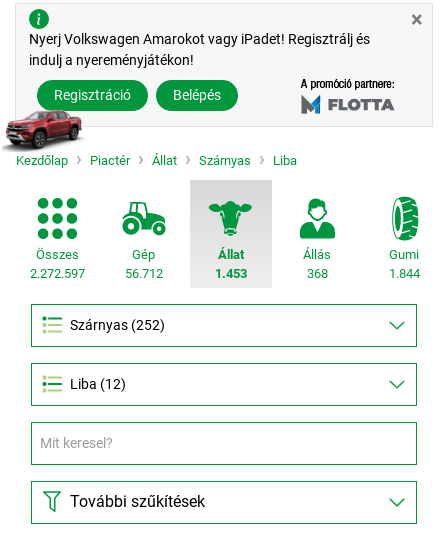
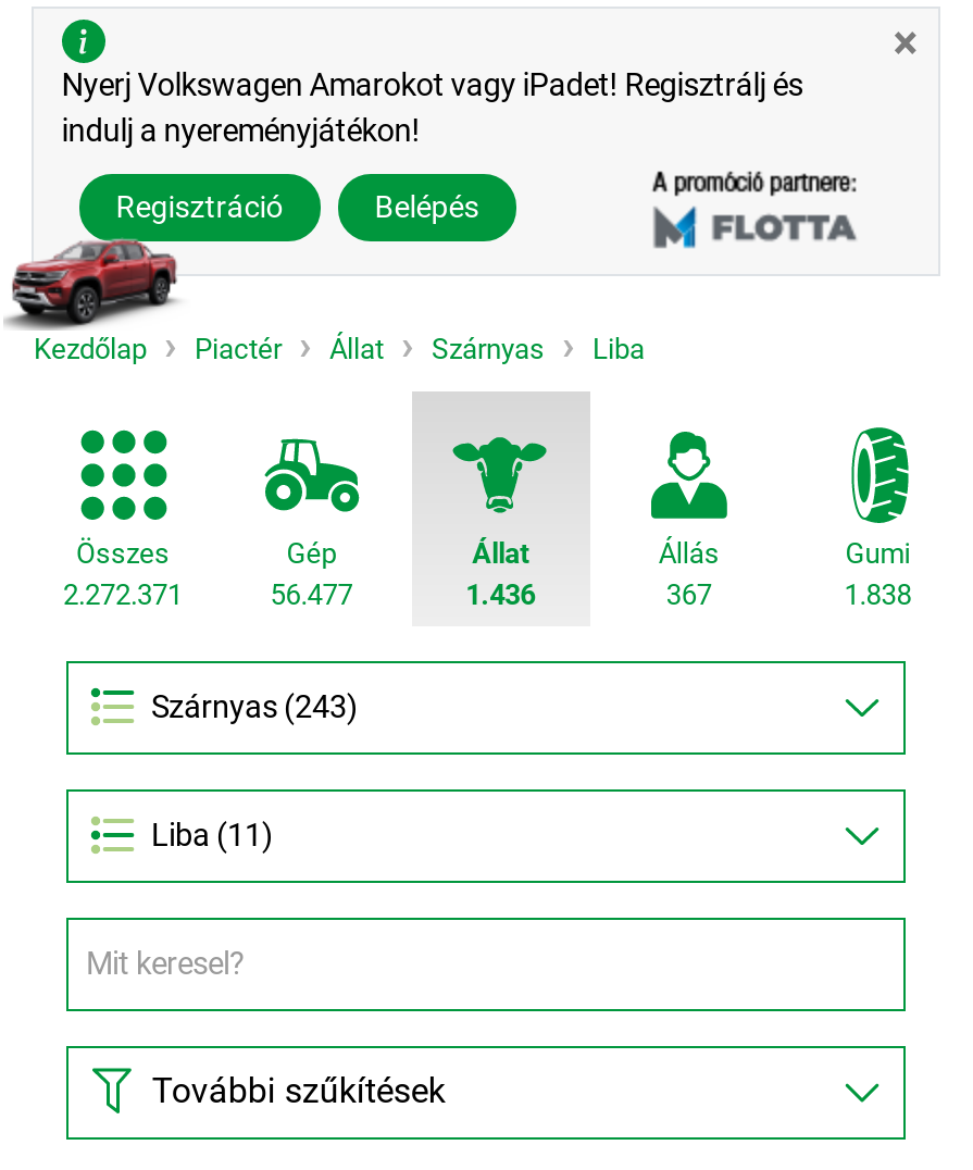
[29,266,84,281] 2.272.597 -> [63,579,183,612] 2.272.371
[125,266,163,281] 56.712 -> [270,579,353,612] 56.477
[215,266,247,281] 1.453 -> [466,579,535,612] 1.436
[307,266,328,281] 368 -> [666,579,712,612] 367
[389,266,420,281] 1.844 -> [844,579,911,612] 1.838
[70,376,126,393] Liba (12) -> [151,818,273,855] Liba (11)

